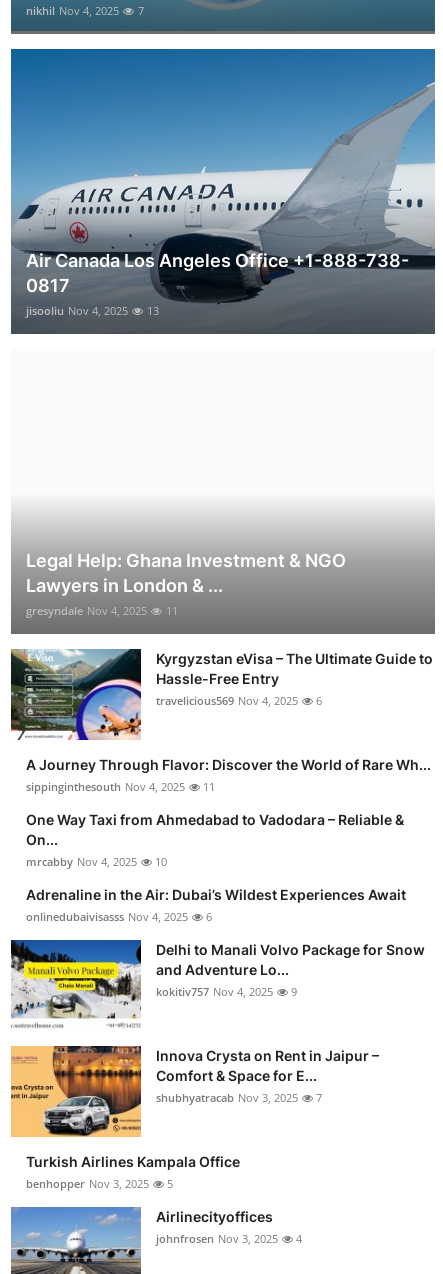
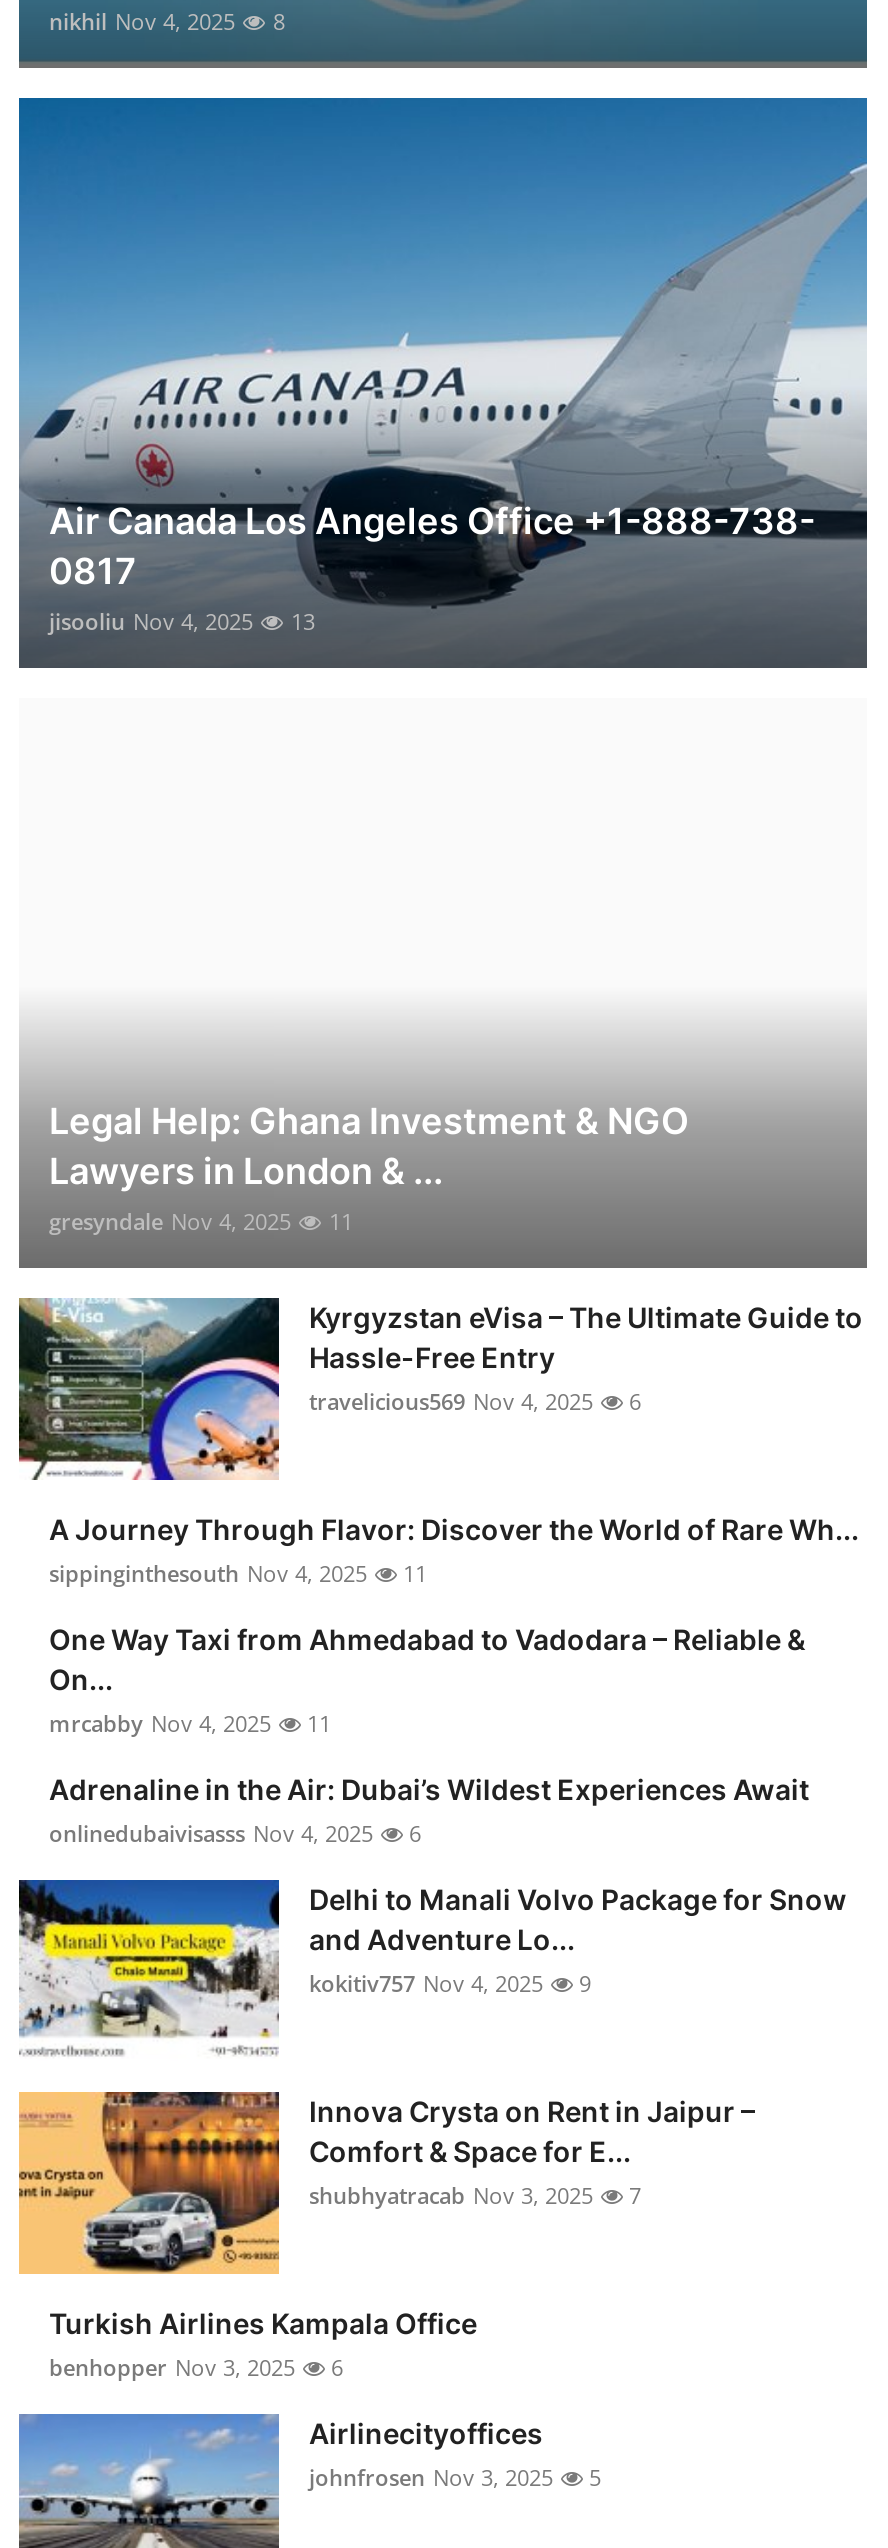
[26,3,144,18] nikhil Nov 4, 2025 7 -> [49,7,285,37] nikhil Nov 4, 2025 8
[26,854,167,869] mrcabby Nov 4, 2025 10 -> [49,1709,331,1739] mrcabby Nov 4, 2025 11
[26,1176,173,1191] benhopper Nov 3, 2025 5 -> [49,2353,343,2383] benhopper Nov 3, 2025 6
[156,1231,302,1246] johnfrosen Nov 3, 2025 4 -> [309,2463,601,2493] johnfrosen Nov 3, 2025 5

